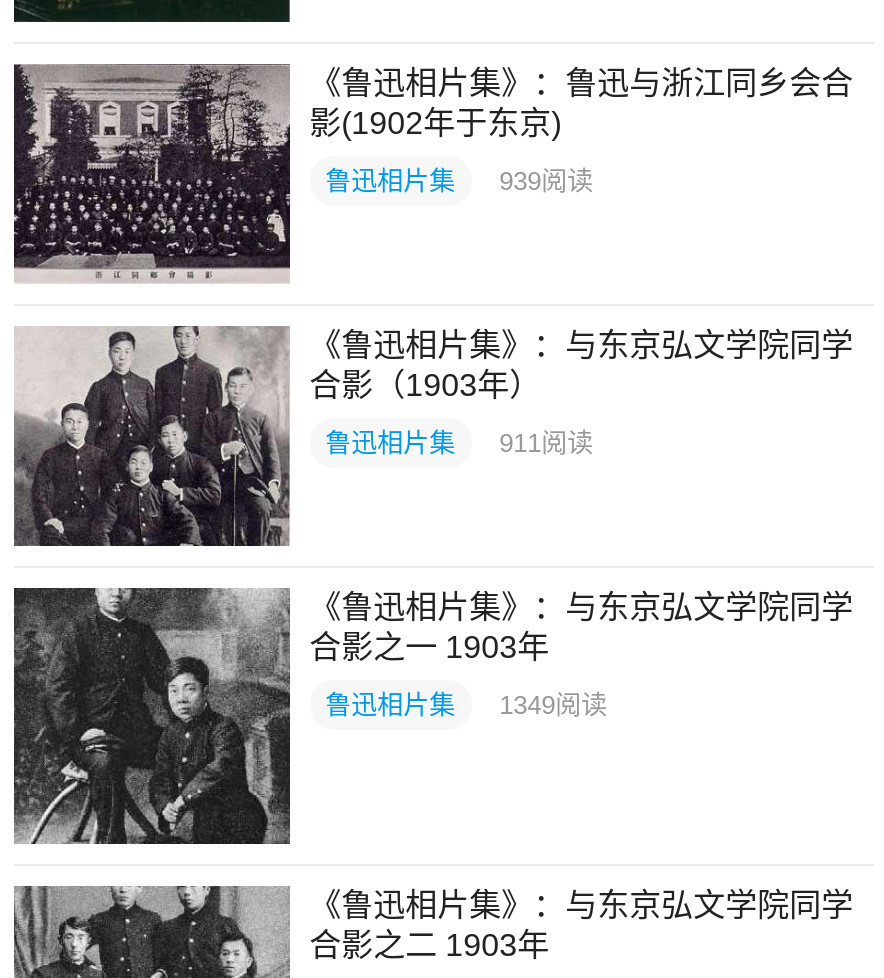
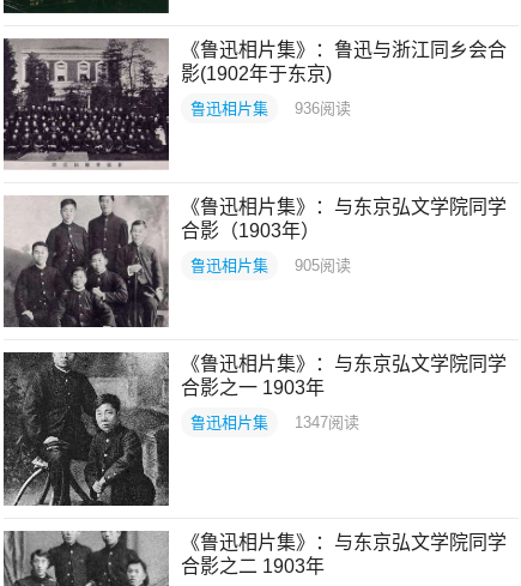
[325,166,593,196] 鲁迅相片集 939阅读 -> [190,99,350,117] 鲁迅相片集 936阅读
[325,428,593,458] 鲁迅相片集 911阅读 -> [190,256,350,274] 鲁迅相片集 905阅读
[325,690,607,720] 鲁迅相片集 1349阅读 -> [190,413,359,431] 鲁迅相片集 1347阅读

